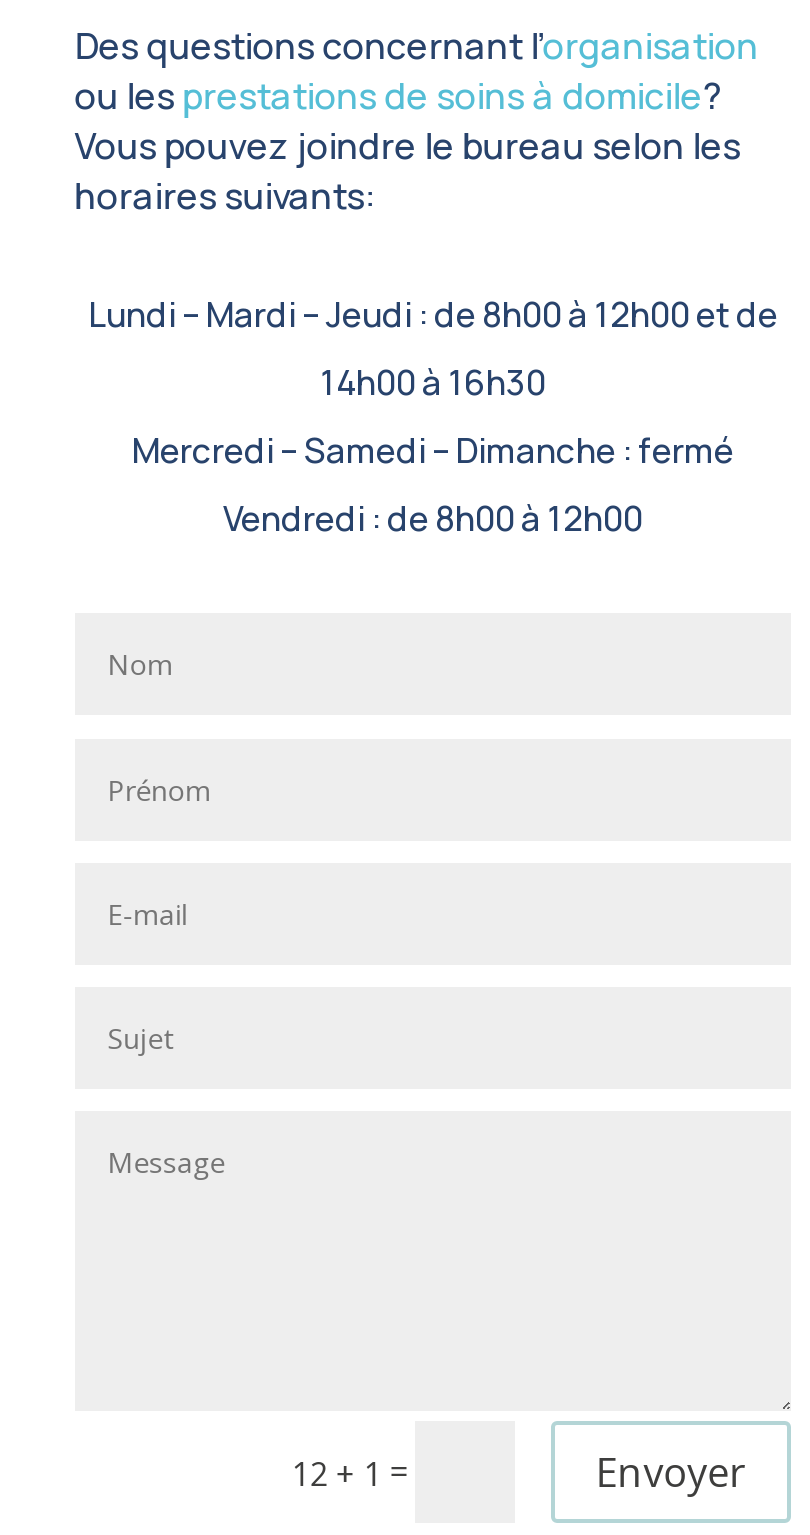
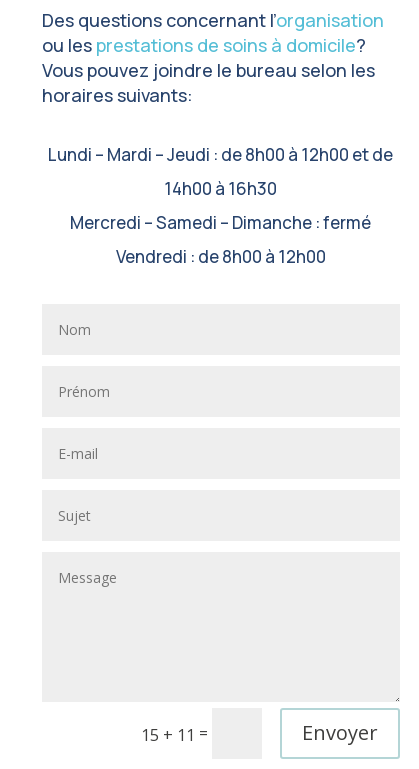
[291,1450,415,1497] 12 + 1 = -> [141,722,212,746] 15 + 11 =

